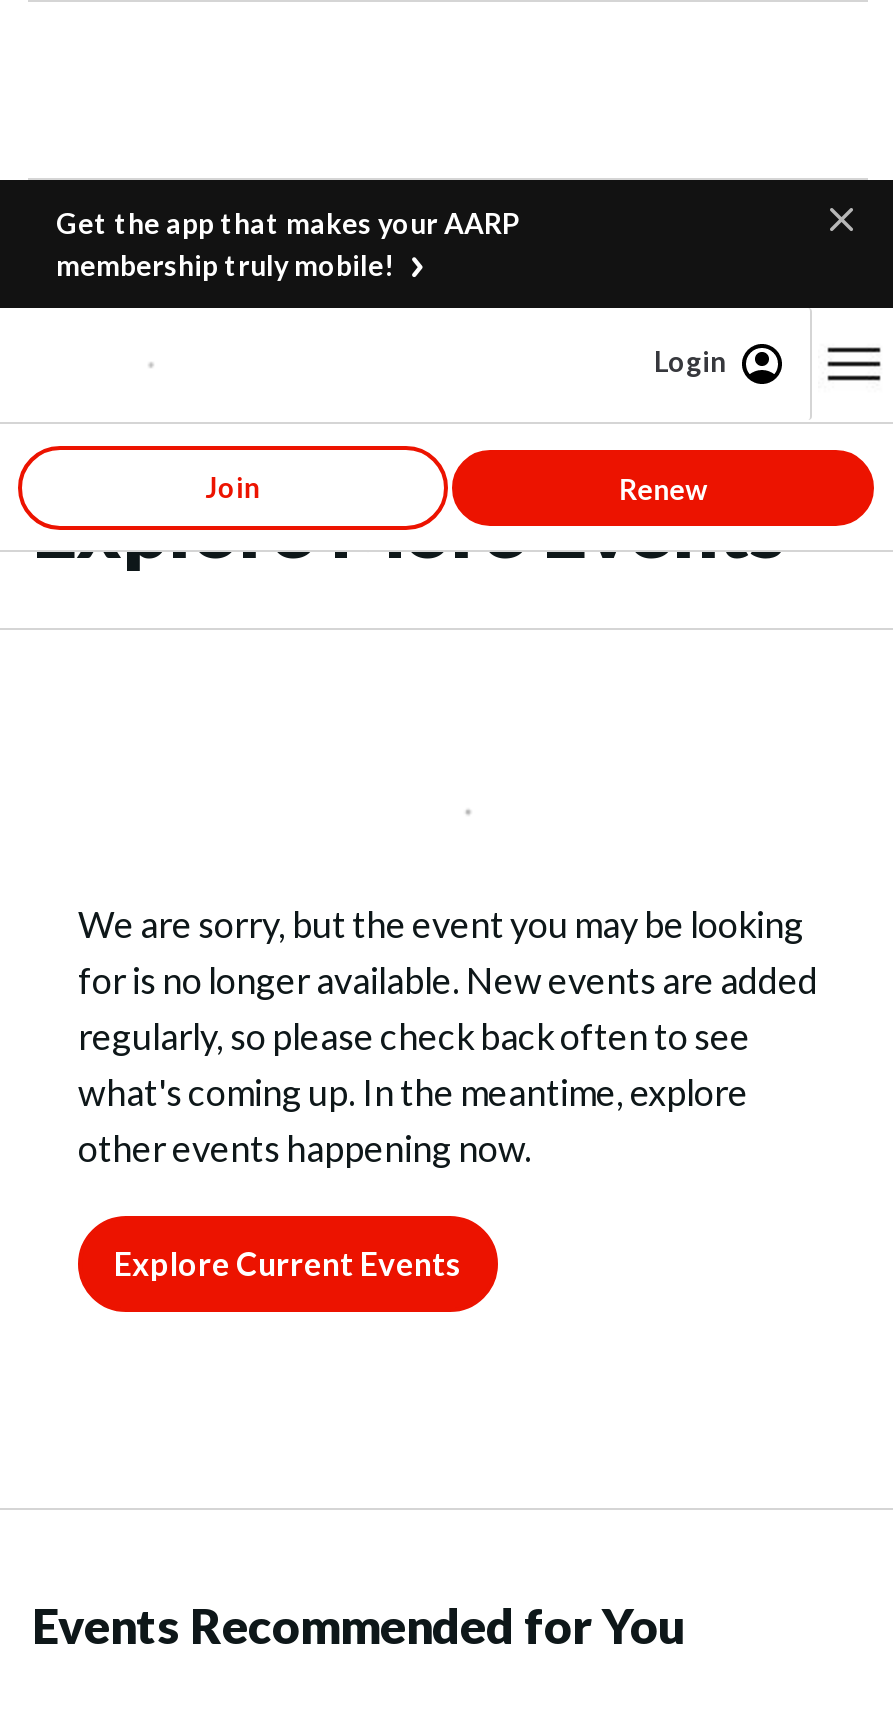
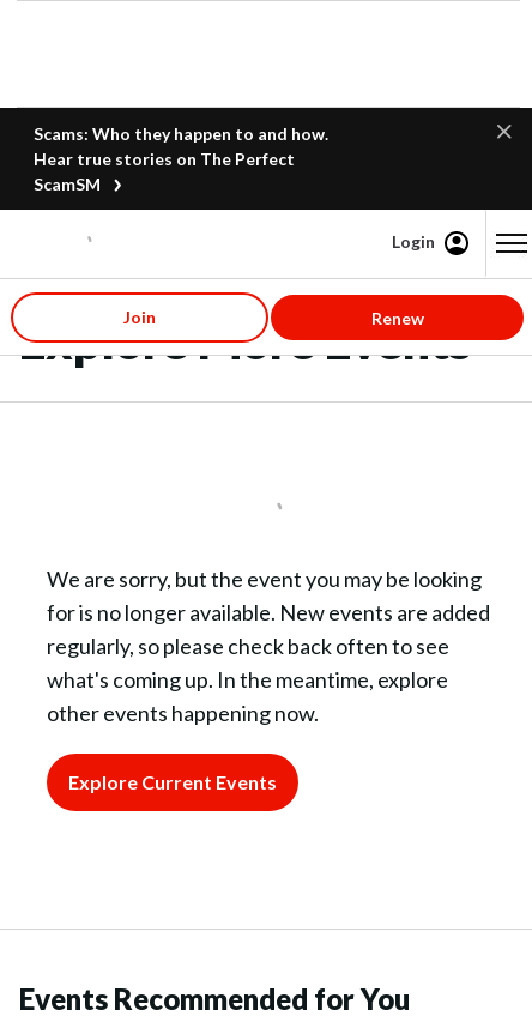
[56,206,520,282] Get the app that makes your AARP | membership truly mobile! -> [34,123,328,194] Scams: Who they happen to and how. | Hear true stories on The Perfect | ScamSM

